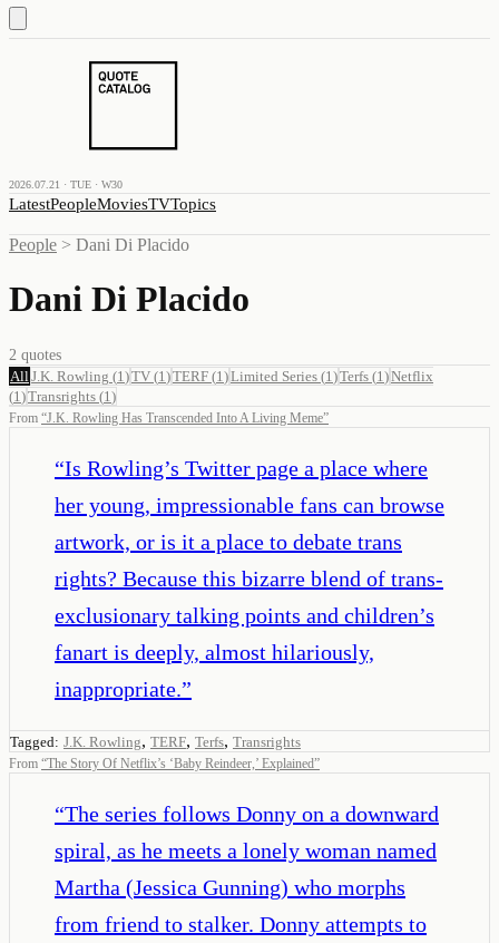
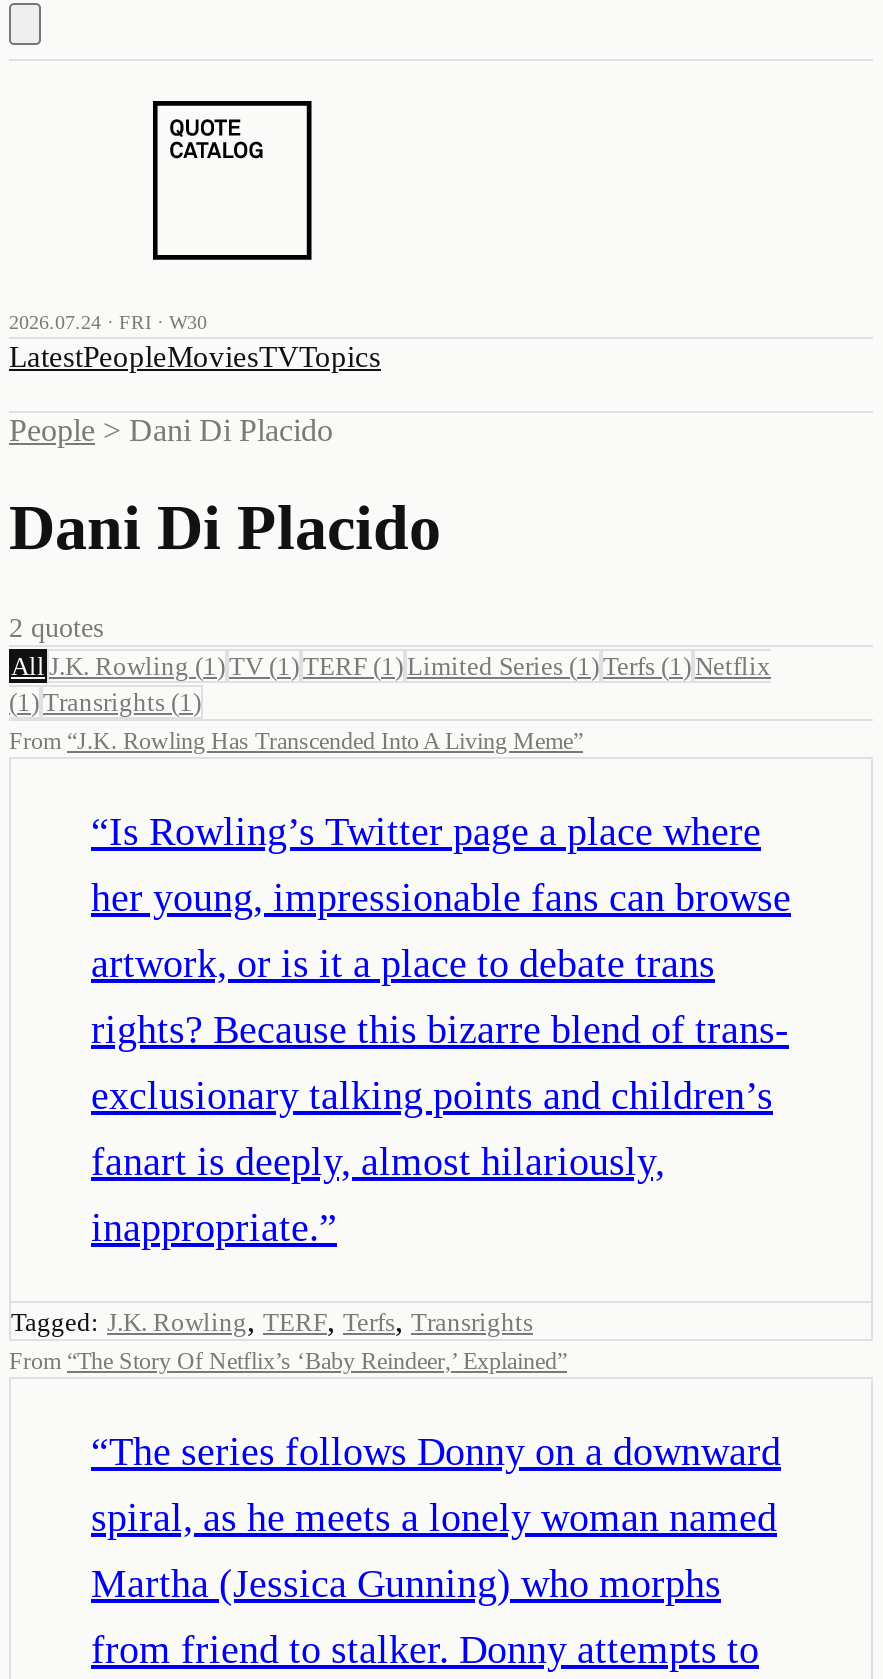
[9,178,123,191] 2026.07.21 · TUE · W30 -> [9,311,207,333] 2026.07.24 · FRI · W30

